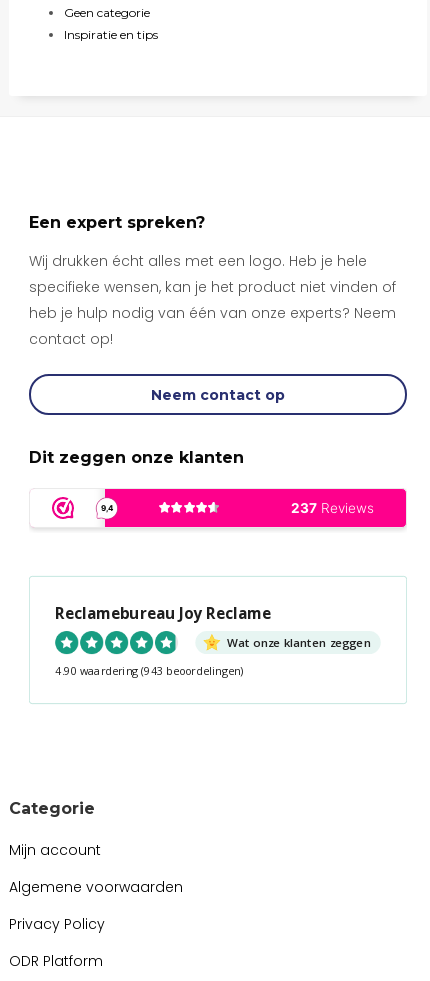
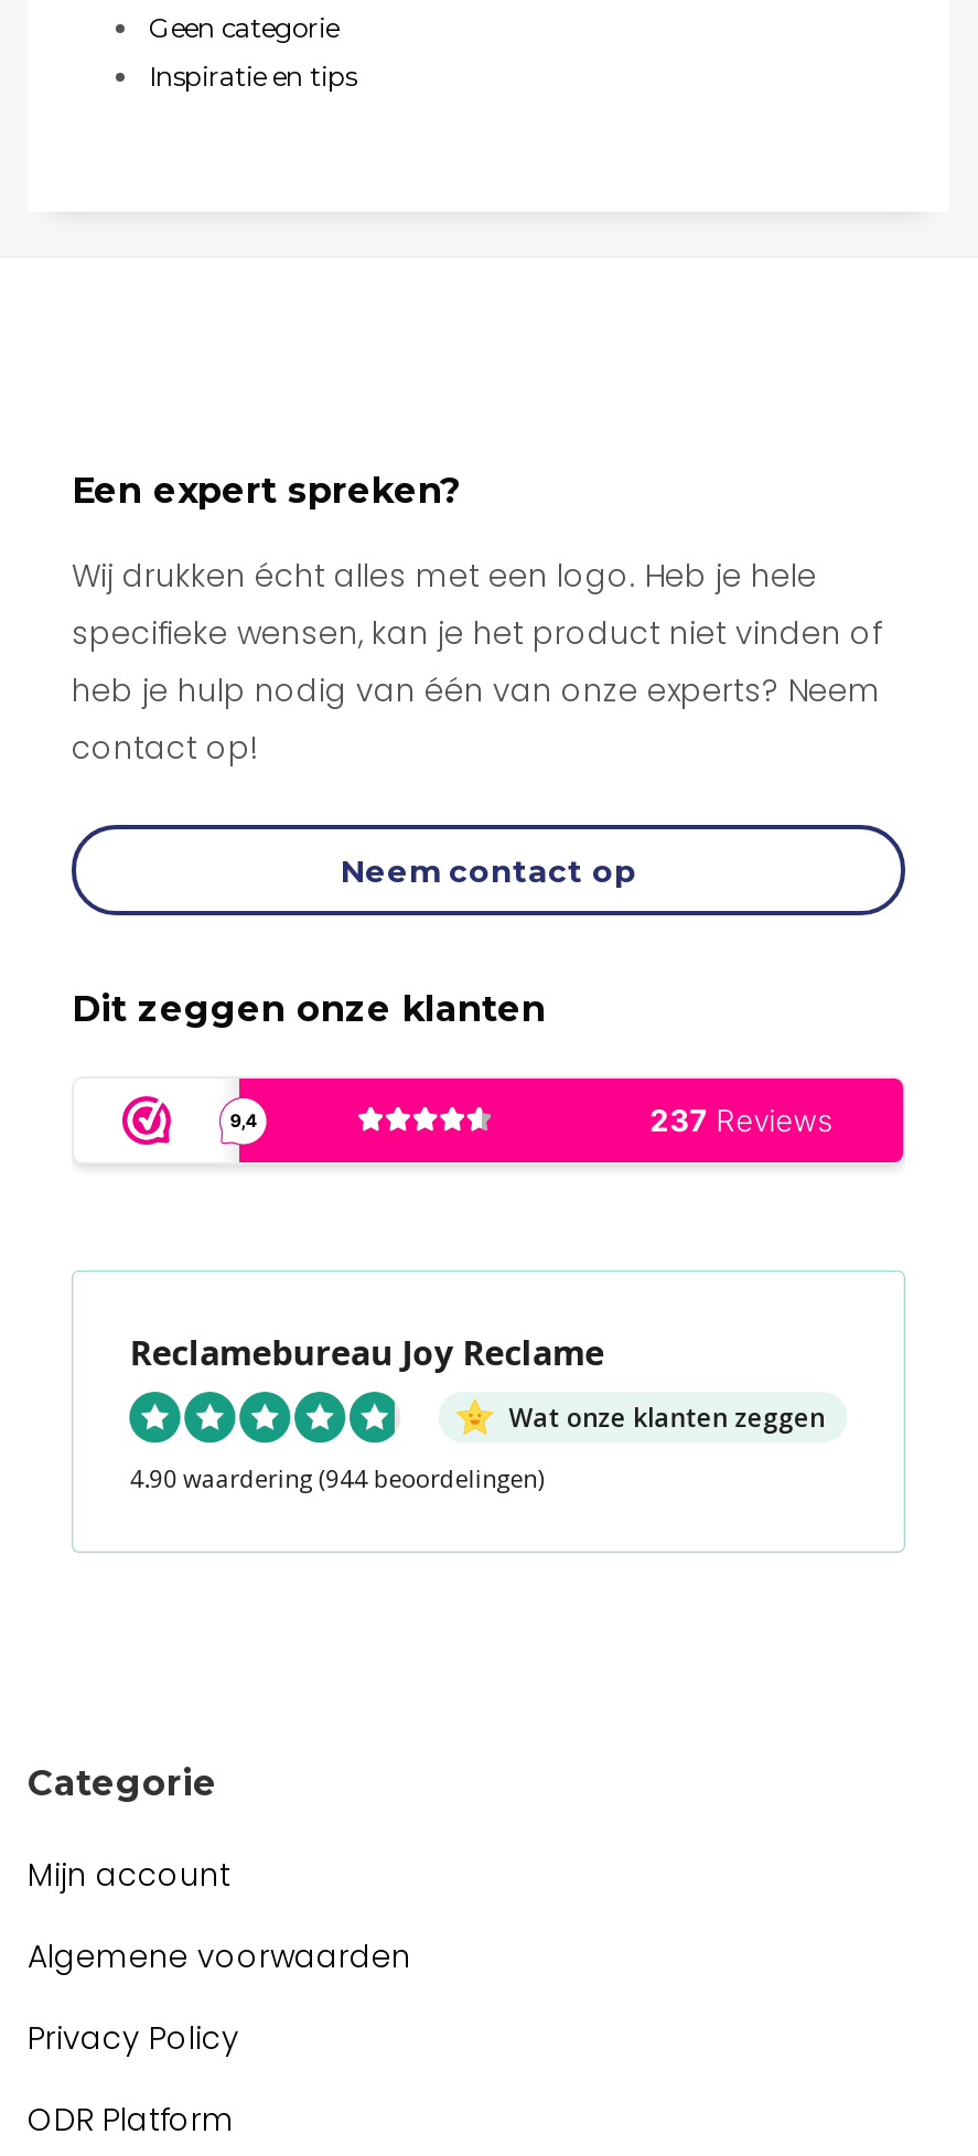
[55,663,243,678] 4.90 waardering (943 beoordelingen) -> [129,1462,544,1495] 4.90 waardering (944 beoordelingen)

